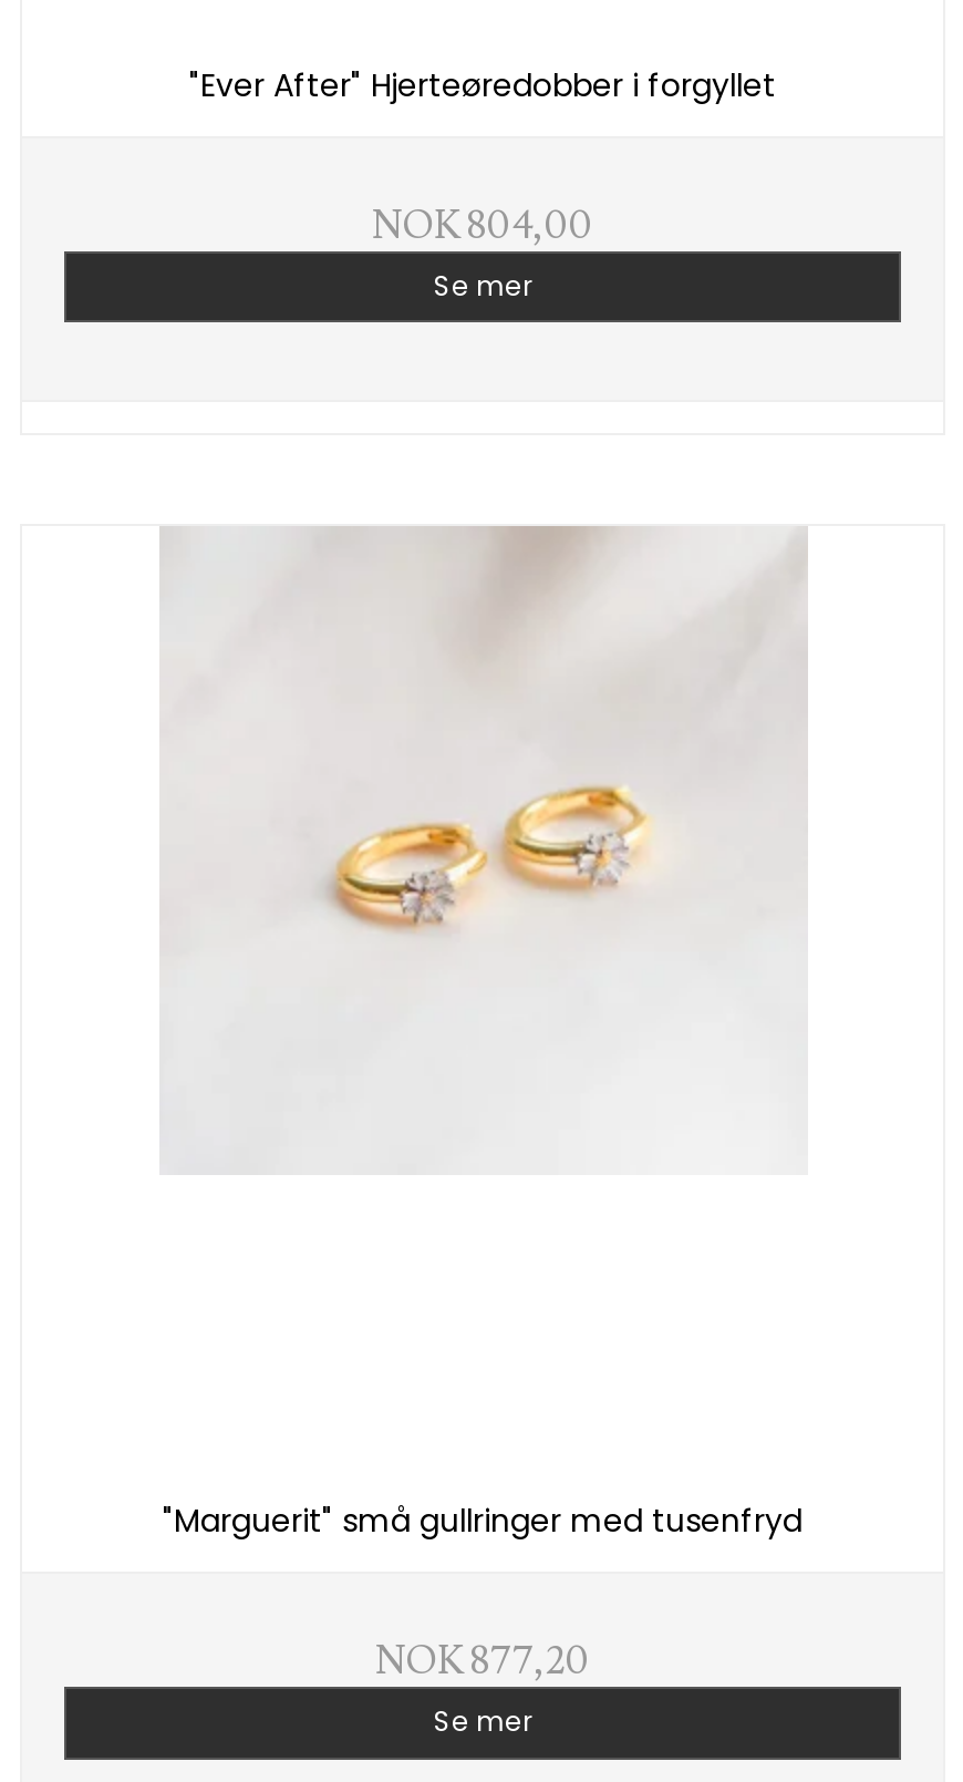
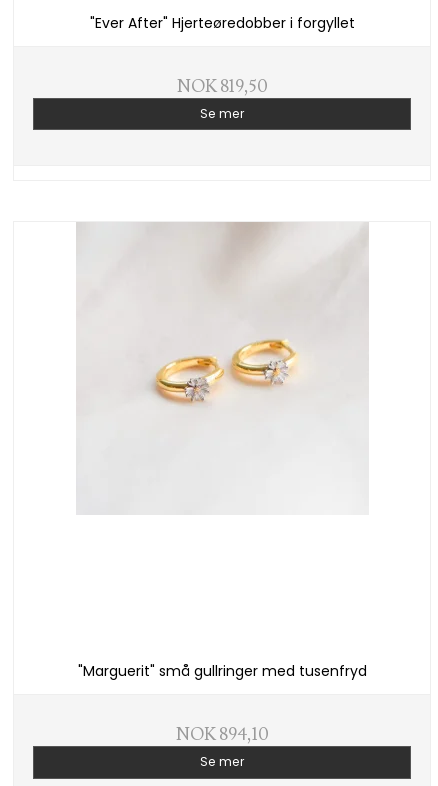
[372,200,593,251] NOK 804,00 -> [176,75,267,98] NOK 819,50
[375,1636,590,1687] NOK 877,20 -> [175,723,268,746] NOK 894,10

